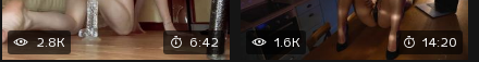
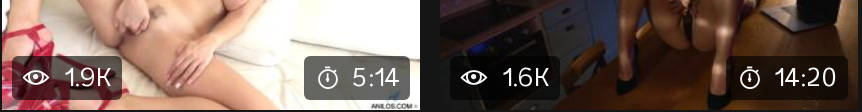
[36,34,219,50] 2.8K | 6:42 -> [64,63,400,93] 1.9K | 5:14

